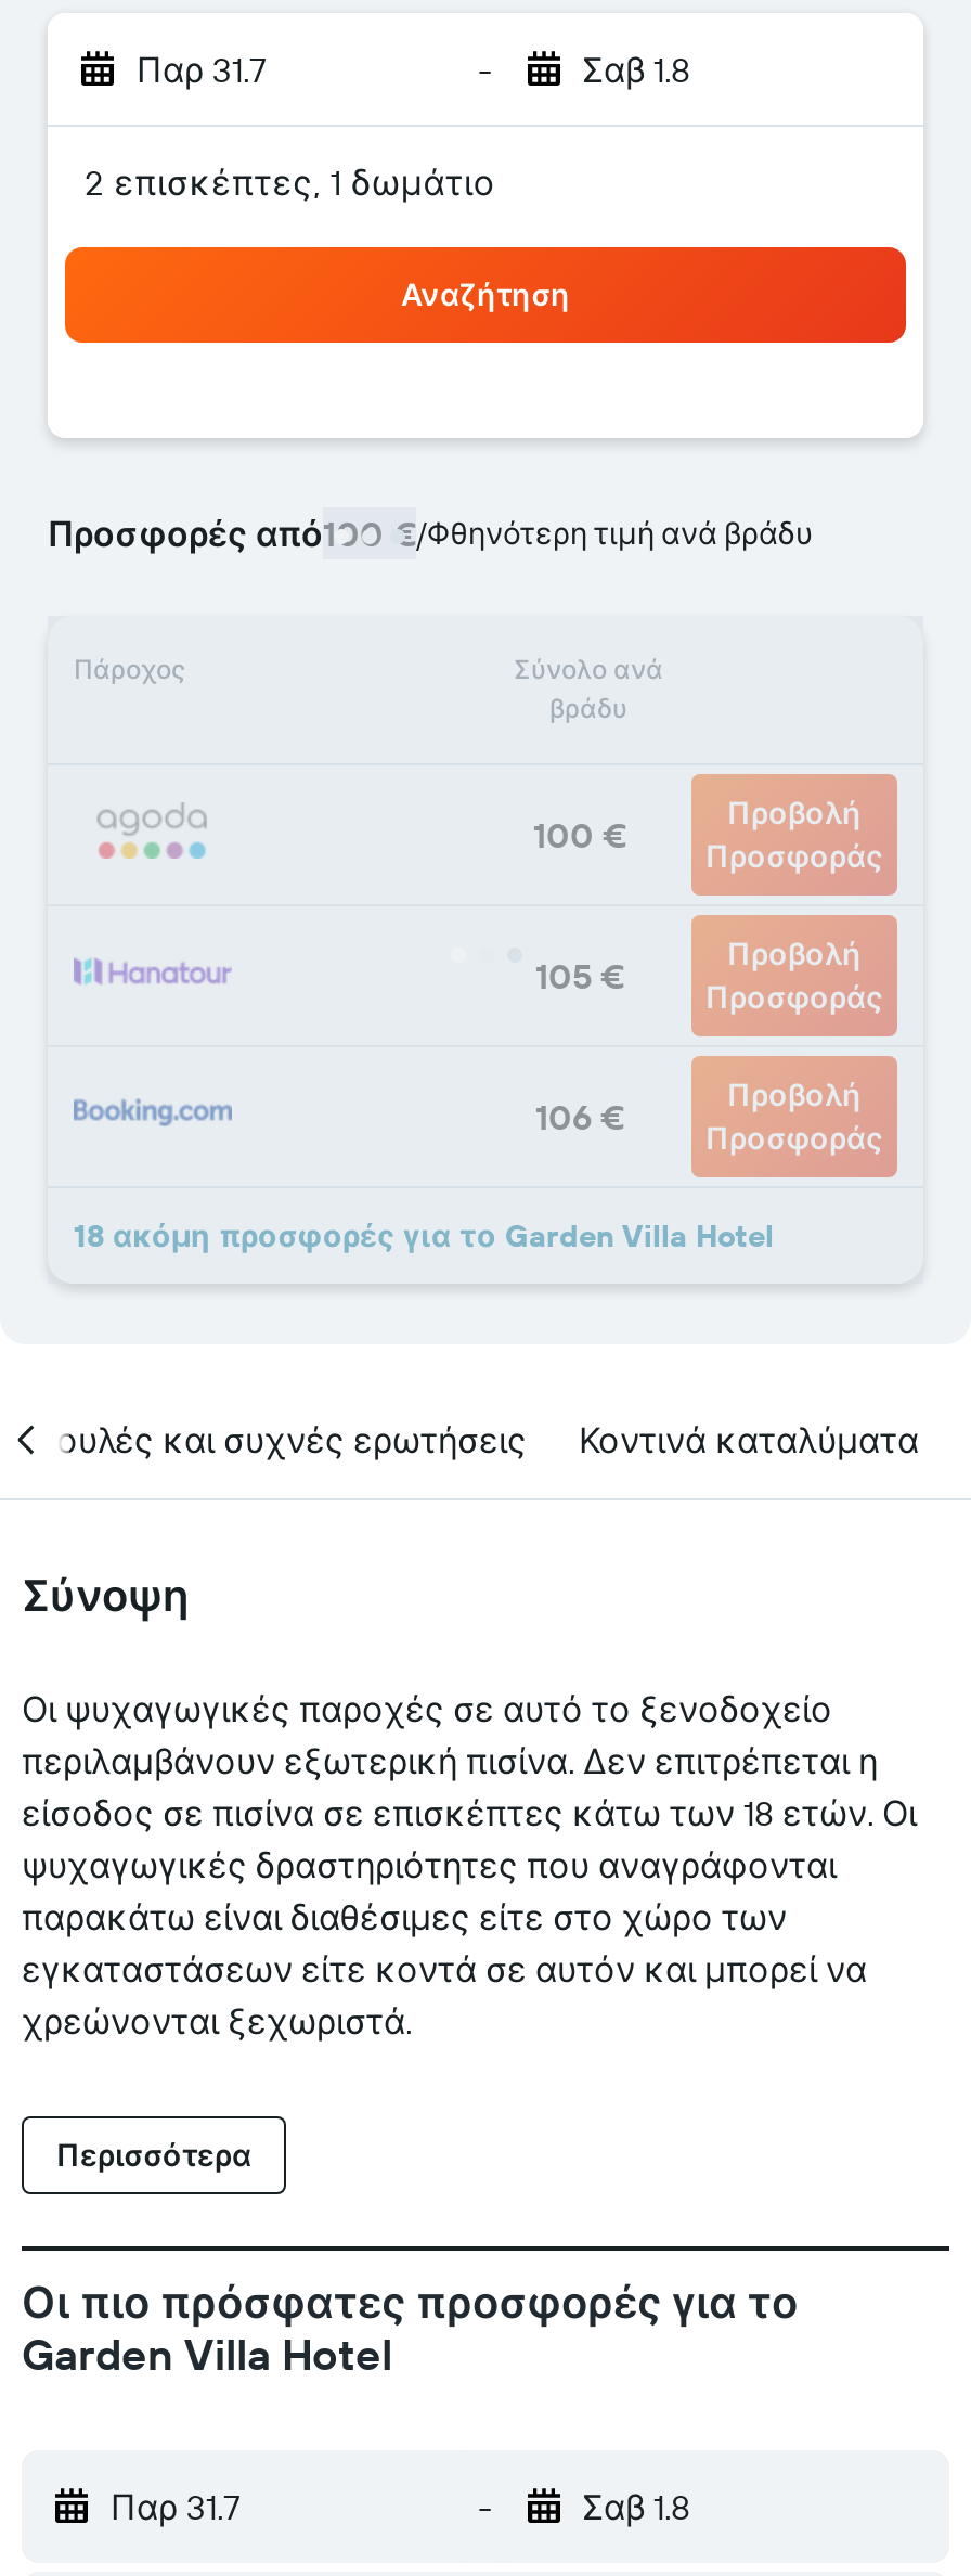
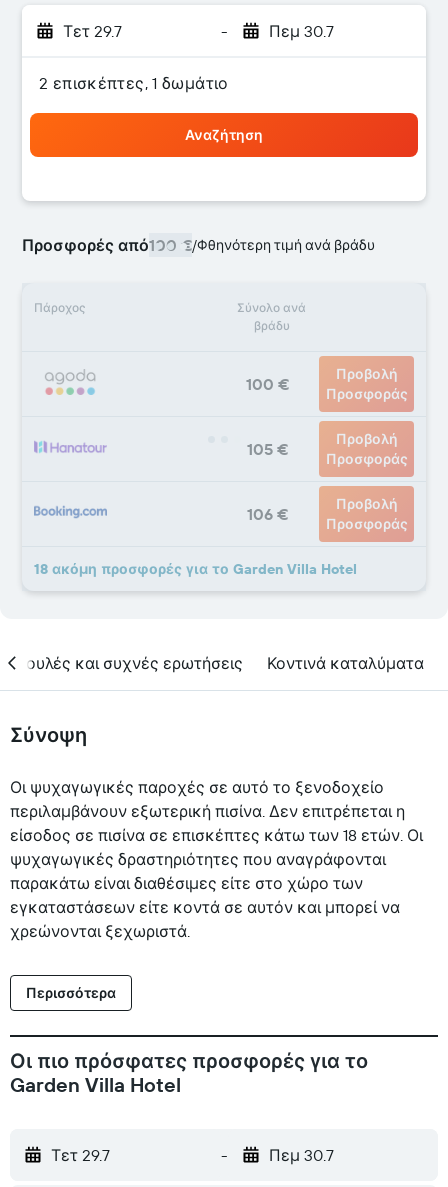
[137,48,267,91] Παρ 31.7 -> [63,21,122,41] Τετ 29.7
[582,48,690,91] Σαβ 1.8 -> [268,21,333,41] Πεμ 30.7
[111,2485,241,2528] Παρ 31.7 -> [51,1145,110,1165] Τετ 29.7
[582,2485,690,2528] Σαβ 1.8 -> [268,1145,333,1165] Πεμ 30.7

